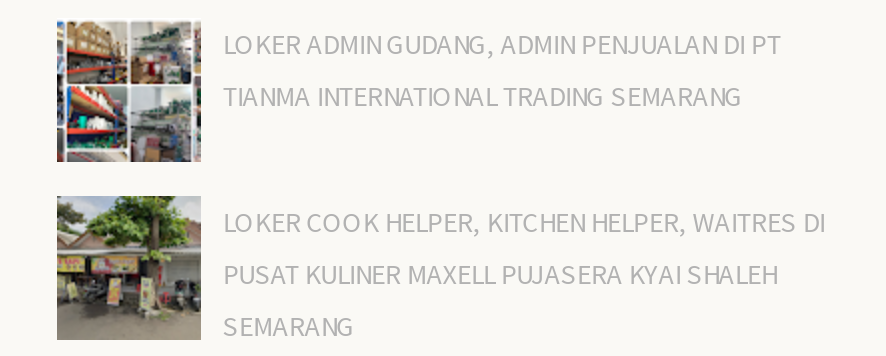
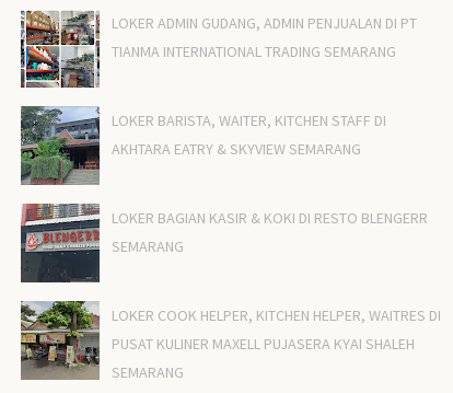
none -> [21,106,428,256] [image] | LOKER BARISTA, WAITER, KITCHEN STAFF DI | AKHTARA EATRY & SKYVIEW SEMARANG | LOKER BAGIAN KASIR & KOKI DI RESTO BLENGERR | SEMARANG
none -> [21,203,100,284] [image]

